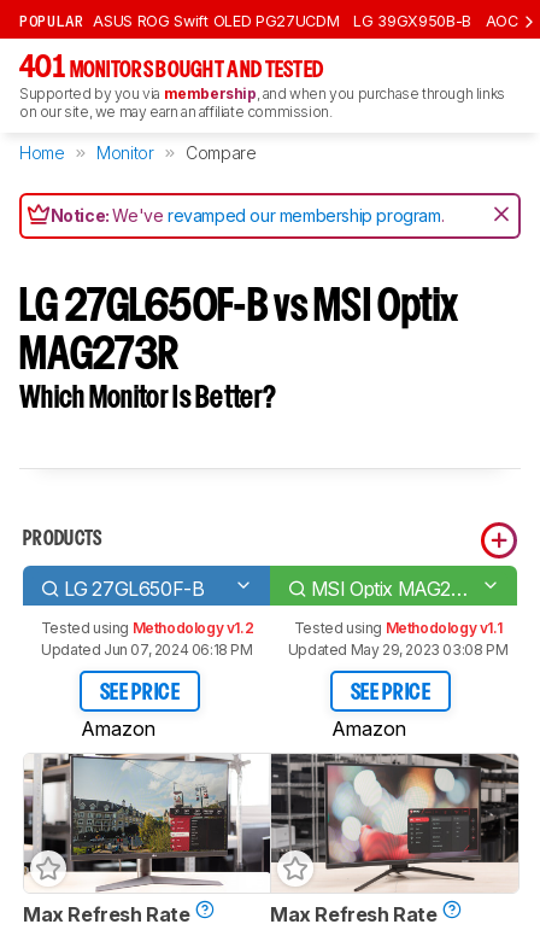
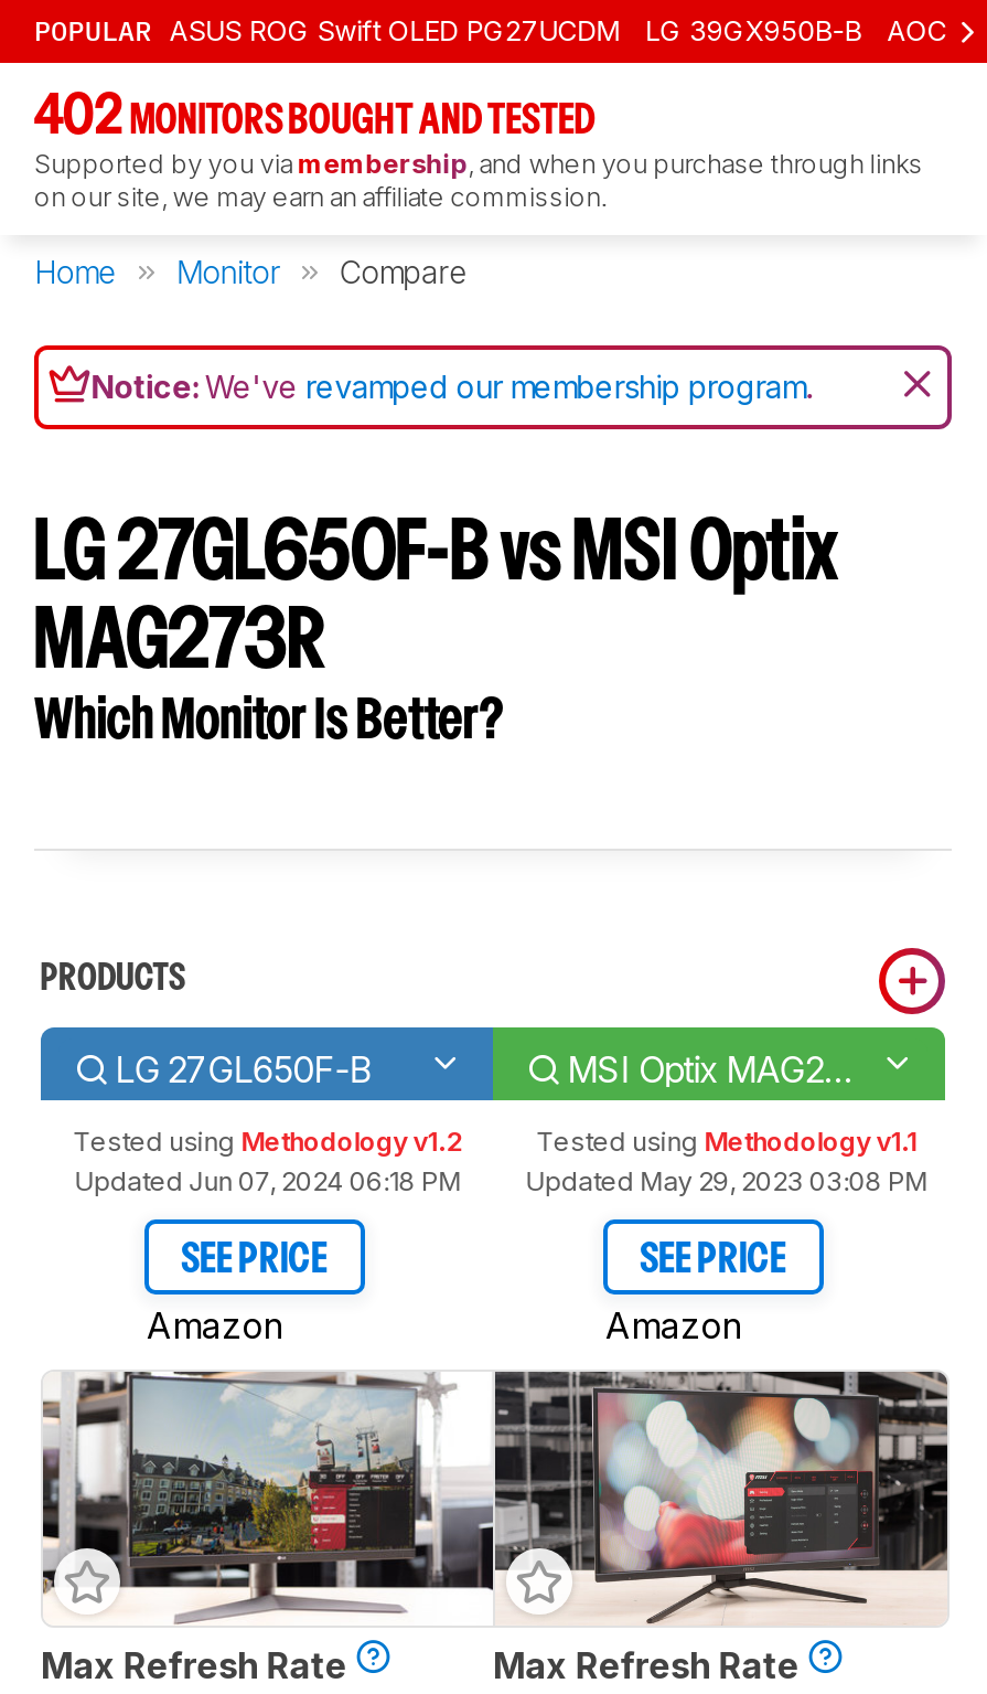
[19,55,323,82] 401 MONITORS BOUGHT AND TESTED -> [34,94,595,142] 402 MONITORS BOUGHT AND TESTED

